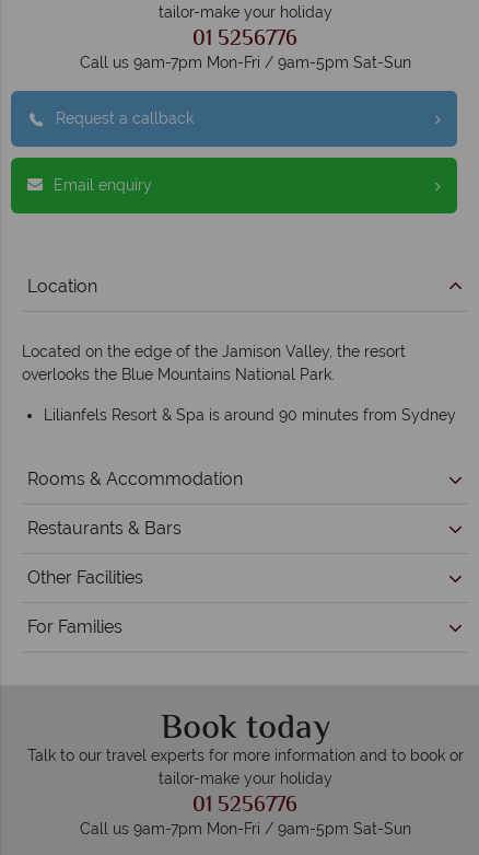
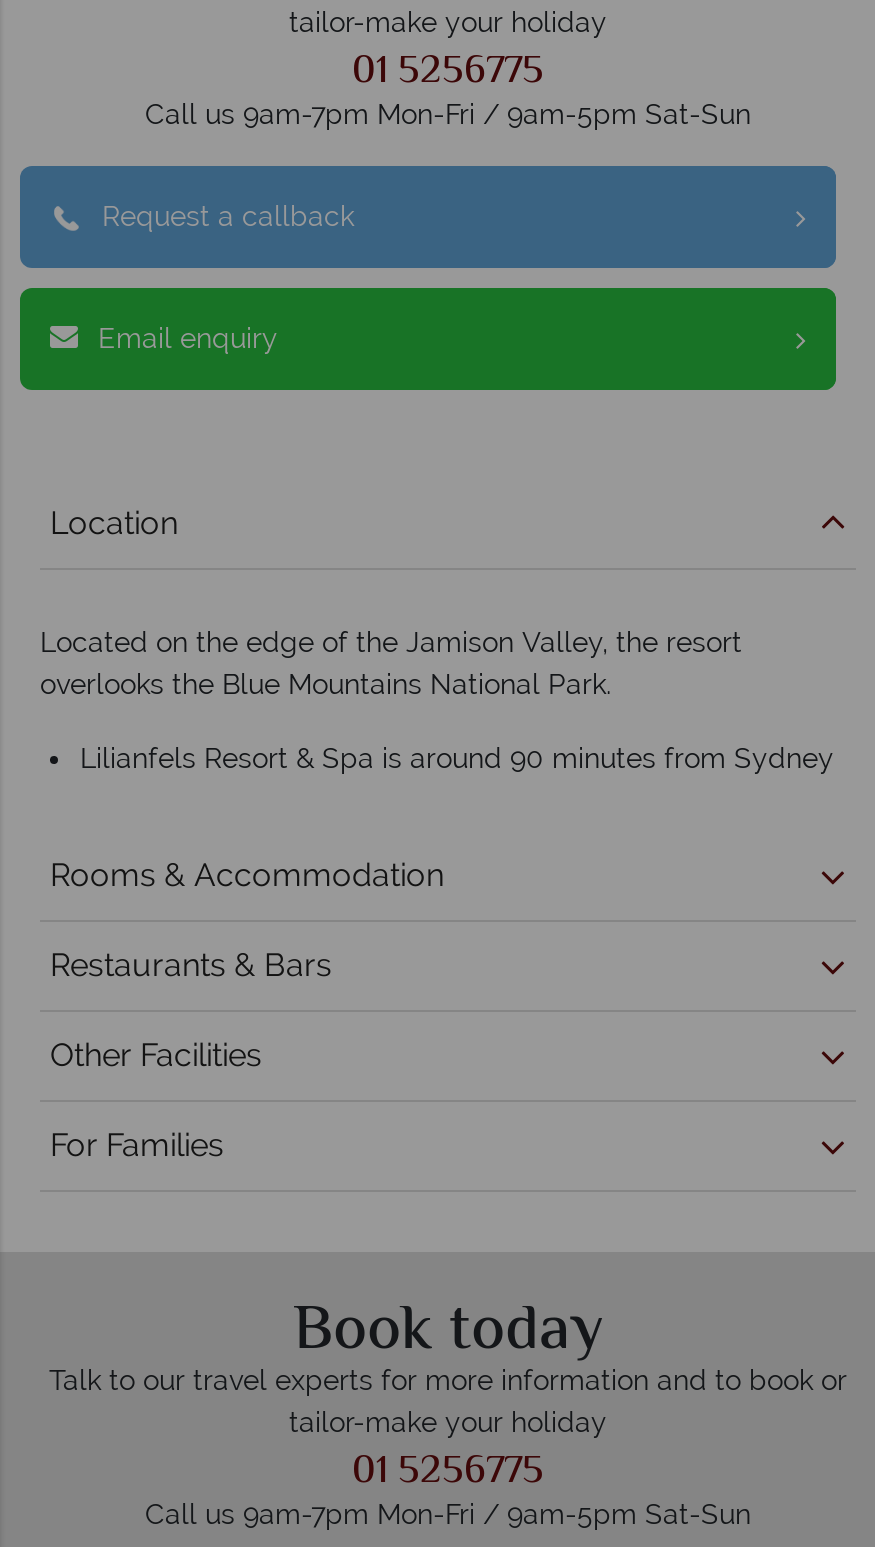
[192,23,297,57] 01 5256776 -> [352,42,544,104] 01 5256775
[192,789,297,823] 01 5256776 -> [352,1442,544,1504] 01 5256775

